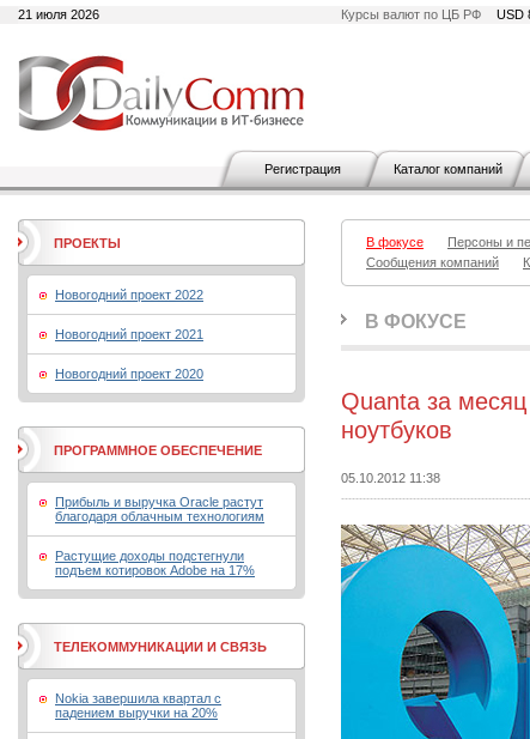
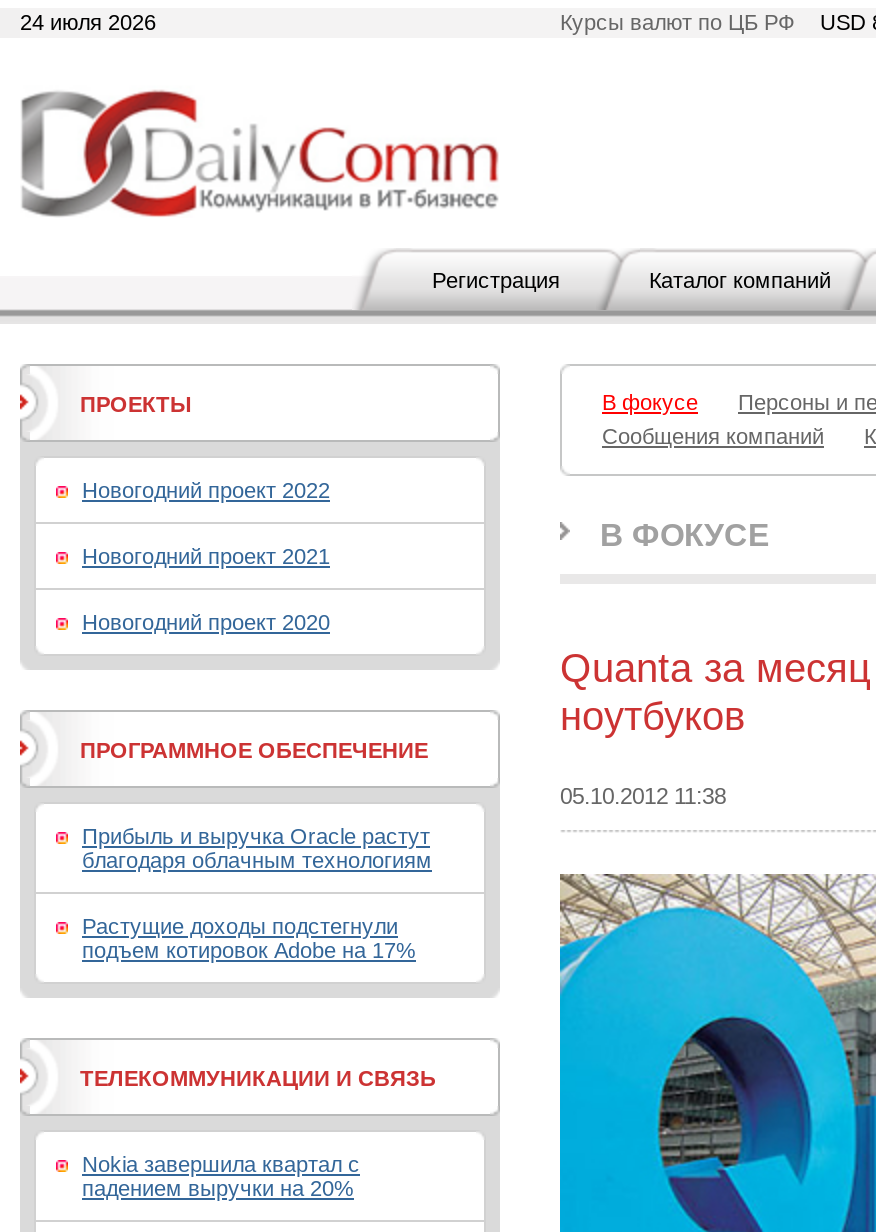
[18,7,99,22] 21 июля 2026 -> [20,10,156,34] 24 июля 2026

